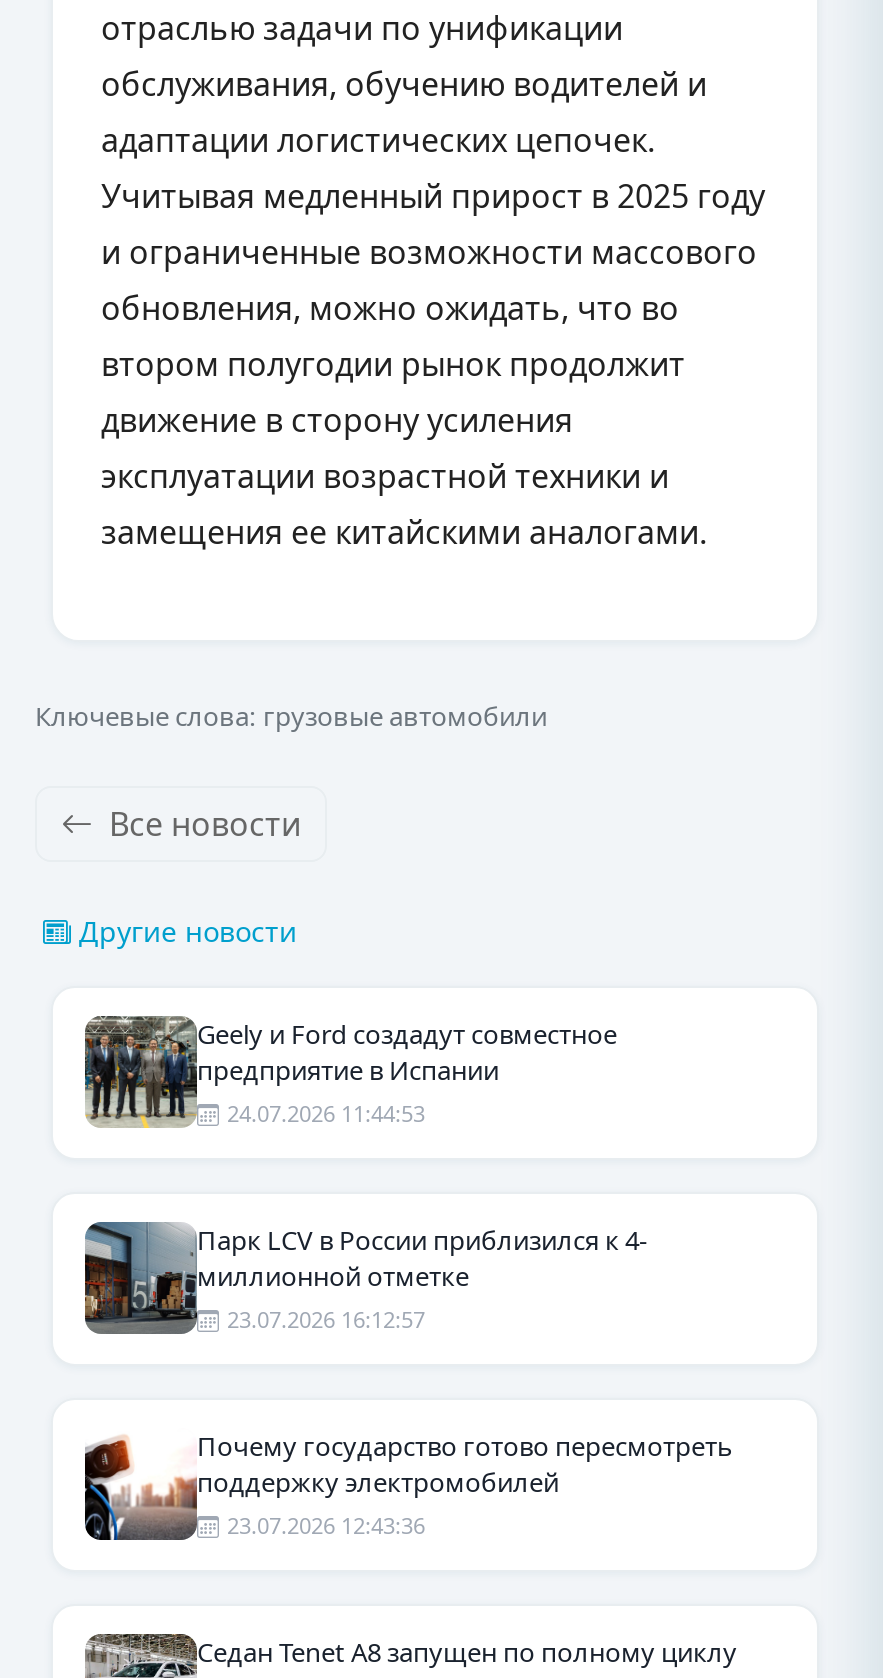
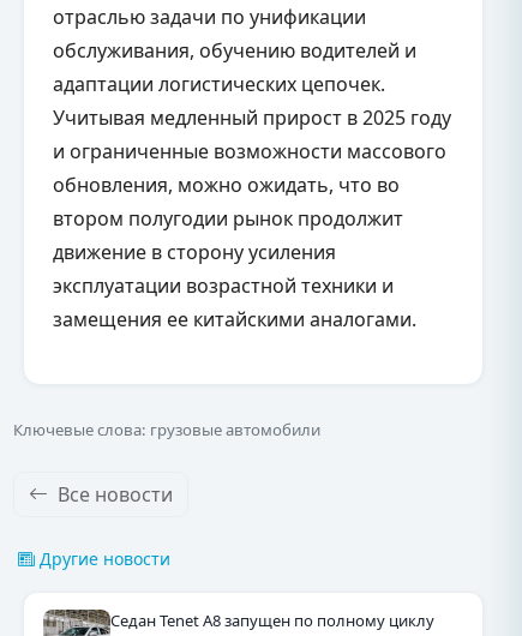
[83,1016,617,1130] [image] | Geely и Ford создадут совместное | предприятие в Испании | 24.07.2026 11:44:53 -> none
[83,1220,647,1336] [image] | Парк LCV в России приблизился к 4- | миллионной отметке | 23.07.2026 16:12:57 -> none
[85,1429,733,1542] [image] | Почему государство готово пересмотреть | поддержку электромобилей | 23.07.2026 12:43:36 -> none

